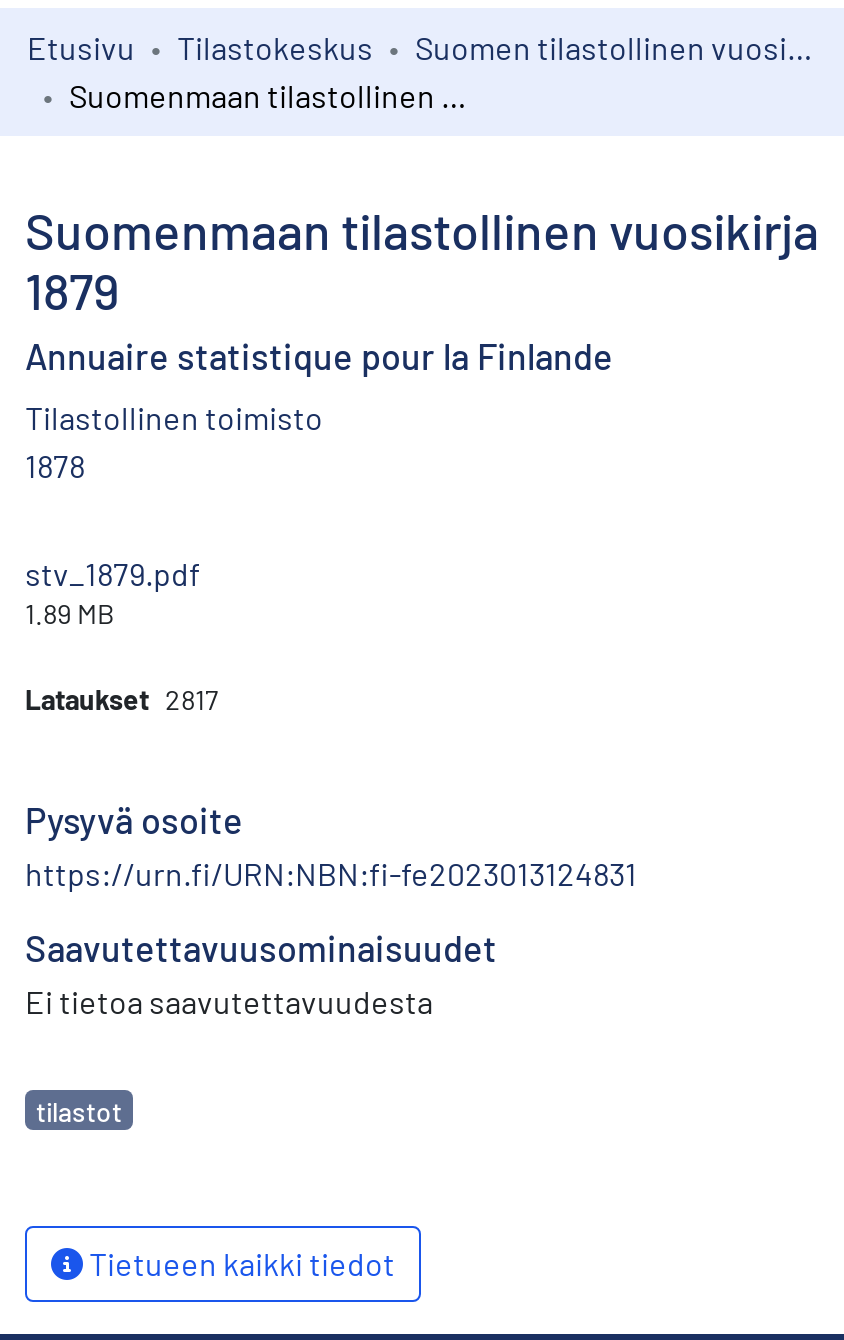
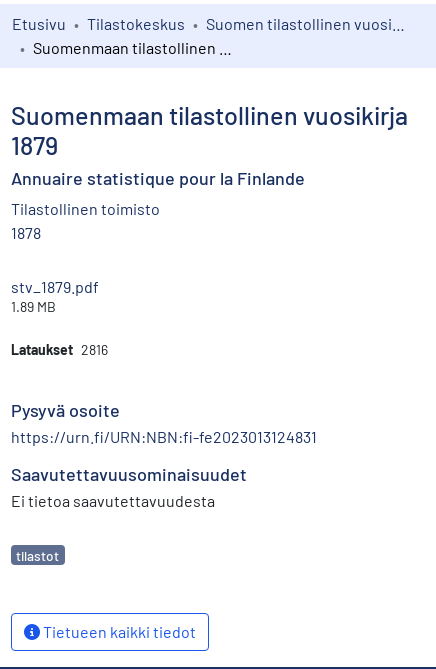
[25,683,219,717] Lataukset 2817 -> [11,341,108,358] Lataukset 2816

